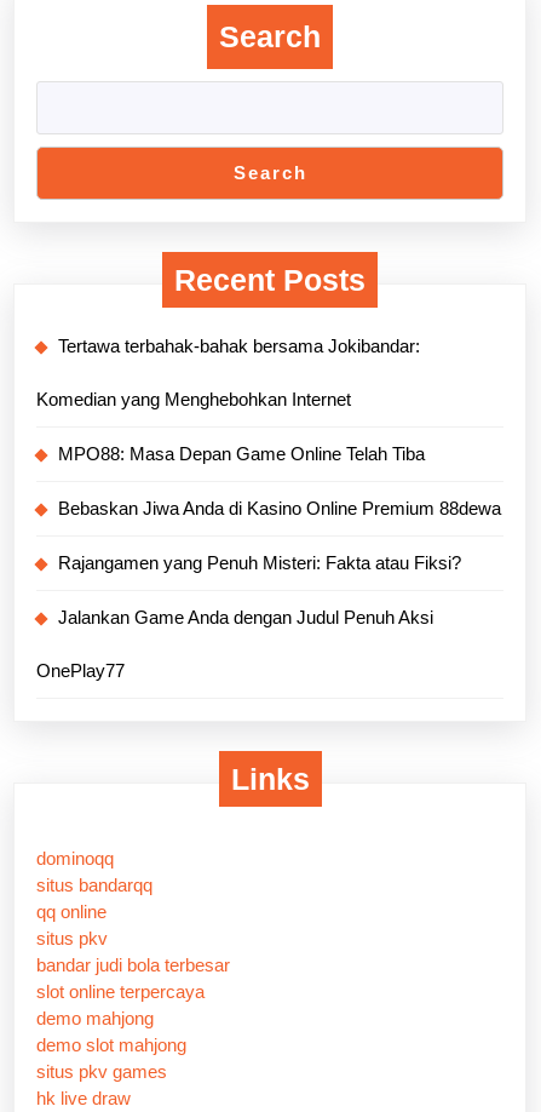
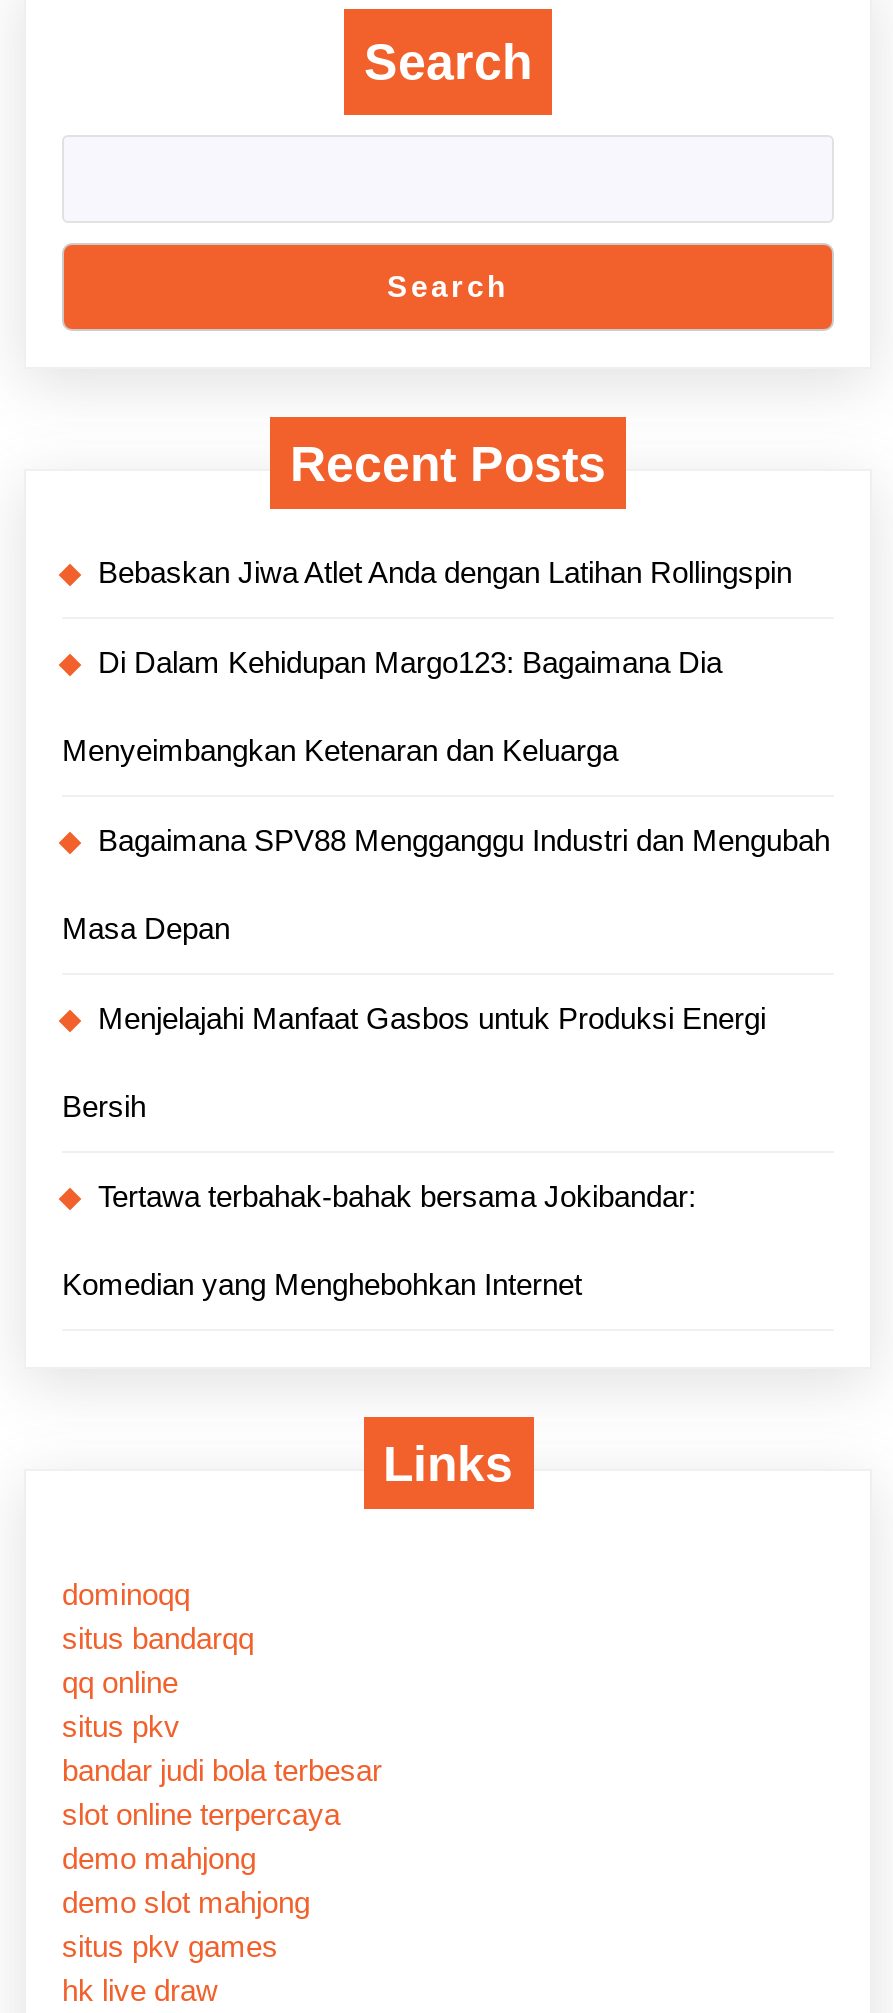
none -> [62,555,830,1123] Bebaskan Jiwa Atlet Anda dengan Latihan Rollingspin | Di Dalam Kehidupan Margo123: Bagaimana Dia | Menyeimbangkan Ketenaran dan Keluarga | Bagaimana SPV88 Mengganggu Industri dan Mengubah | Masa Depan | Menjelajahi Manfaat Gasbos untuk Produksi Energi | Bersih
moved [36,335,420,409] -> [62,1179,696,1301]: Tertawa terbahak-bahak bersama Jokibandar: | Komedian yang Menghebohkan Internet
[36,443,501,681] MPO88: Masa Depan Game Online Telah Tiba | Bebaskan Jiwa Anda di Kasino Online Premium 88dewa | Rajangamen yang Penuh Misteri: Fakta atau Fiksi? | Jalankan Game Anda dengan Judul Penuh Aksi | OnePlay77 -> none

